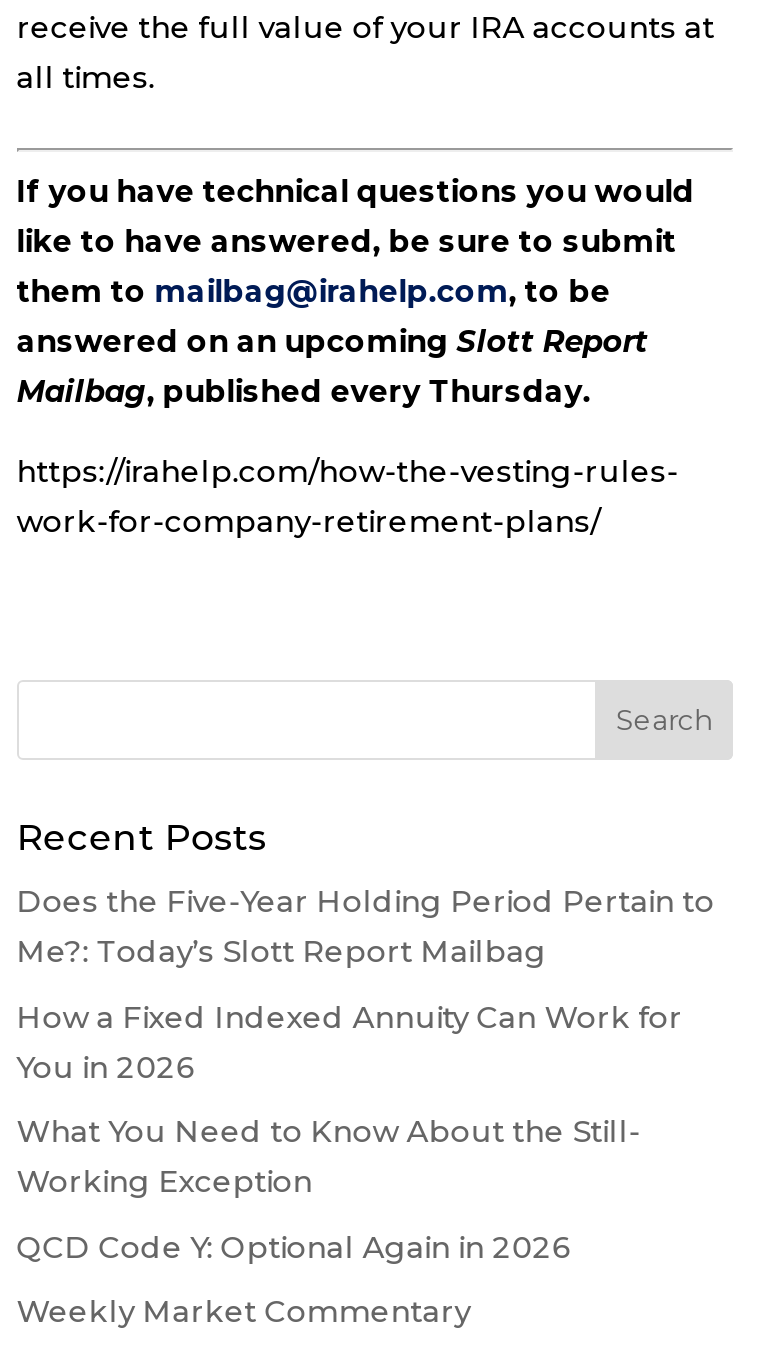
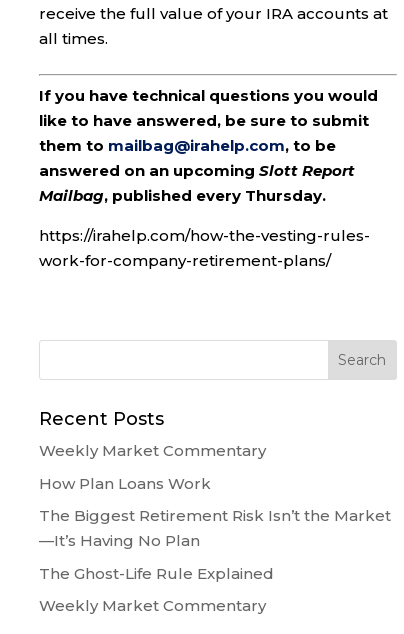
[17,883,715,971] Does the Five-Year Holding Period Pertain to | Me?: Today’s Slott Report Mailbag -> [39,441,266,460] Weekly Market Commentary
[17,998,683,1086] How a Fixed Indexed Annuity Can Work for | You in 2026 -> [39,474,211,493] How Plan Loans Work
[17,1113,641,1201] What You Need to Know About the Still- | Working Exception -> [39,506,391,550] The Biggest Retirement Risk Isn’t the Market | —It’s Having No Plan
[17,1228,573,1266] QCD Code Y: Optional Again in 2026 -> [39,564,274,583] The Ghost-Life Rule Explained

